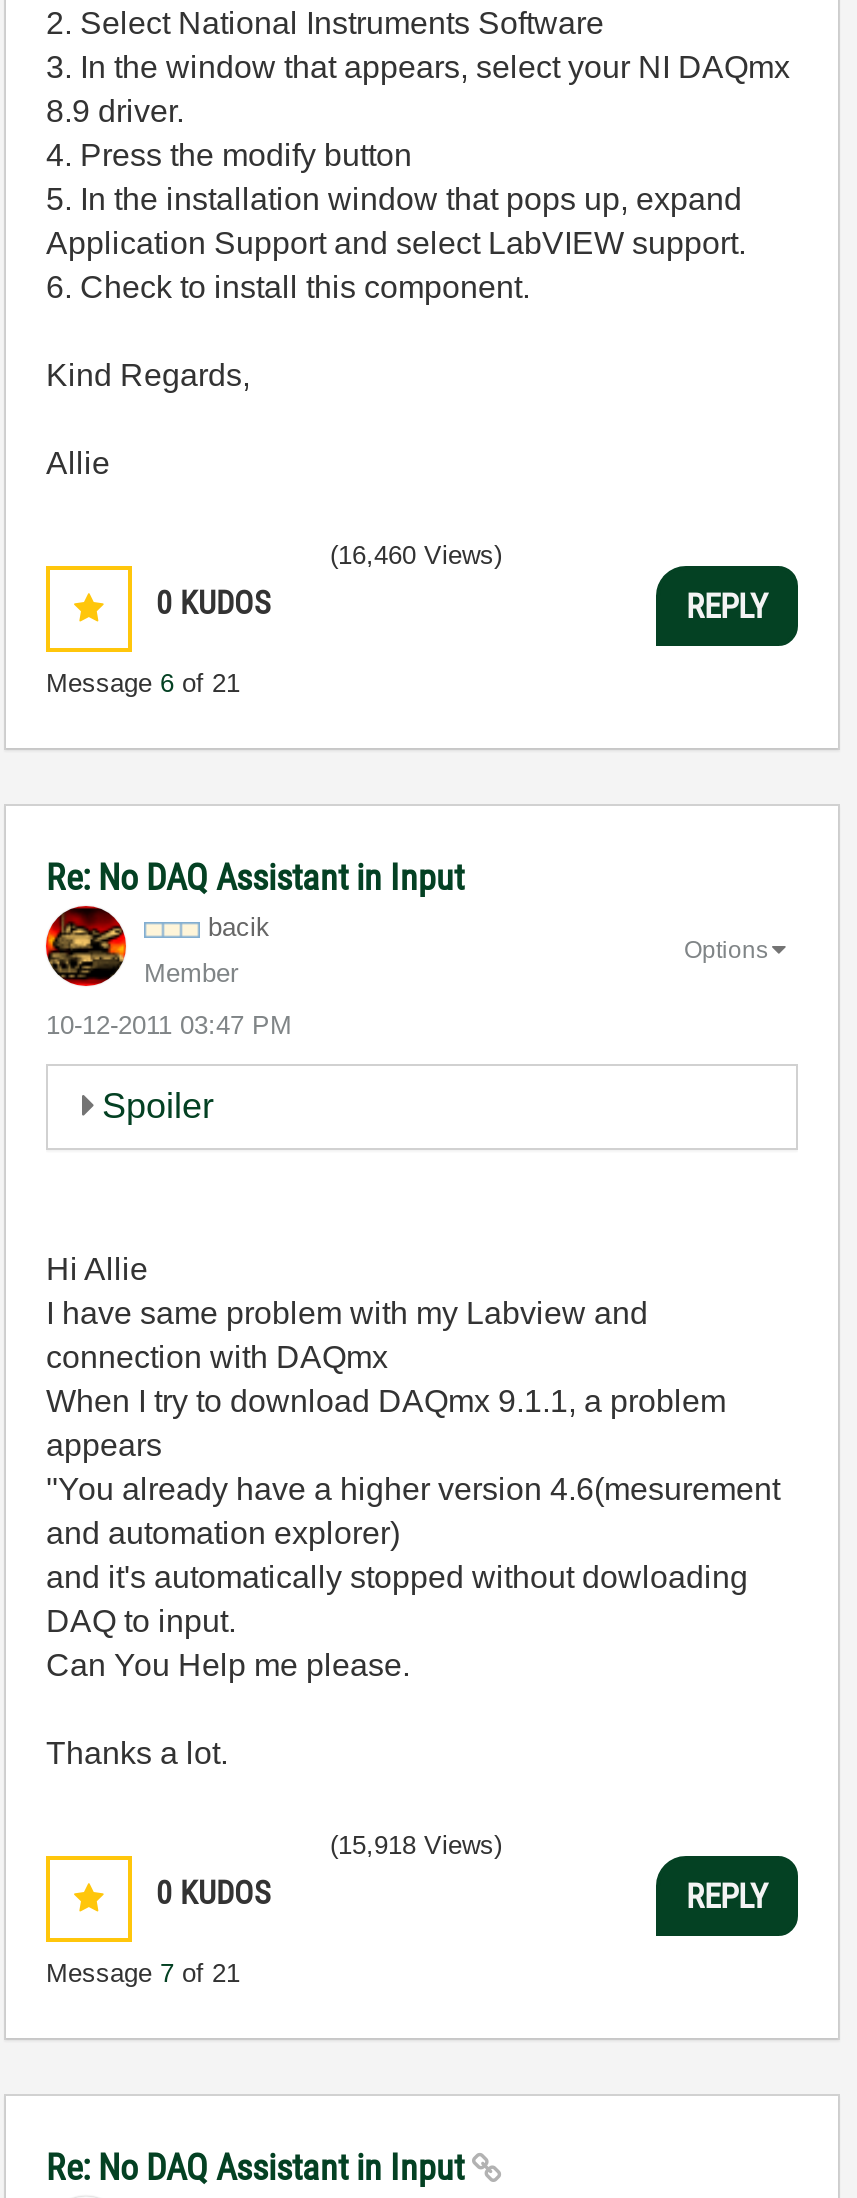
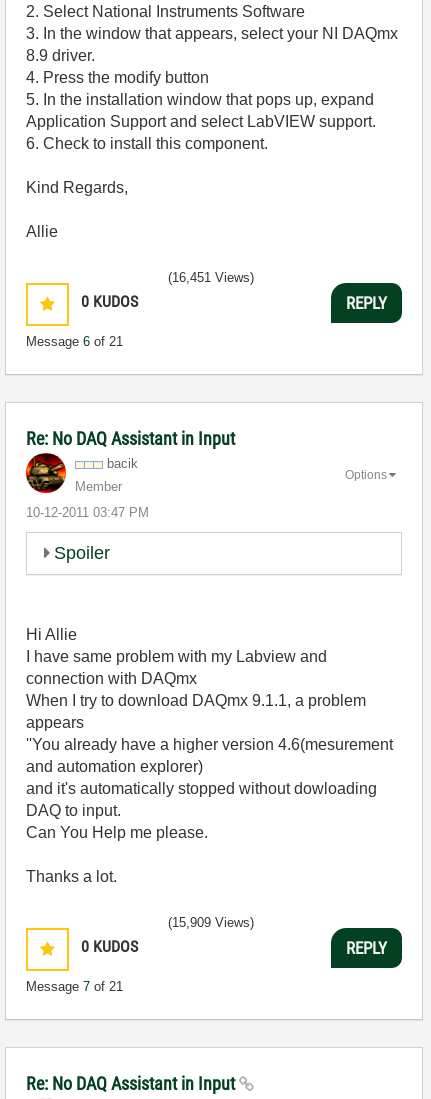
[330,540,502,570] (16,460 Views) -> [168,270,254,285] (16,451 Views)
[330,1830,502,1860] (15,918 Views) -> [168,915,254,930] (15,909 Views)

